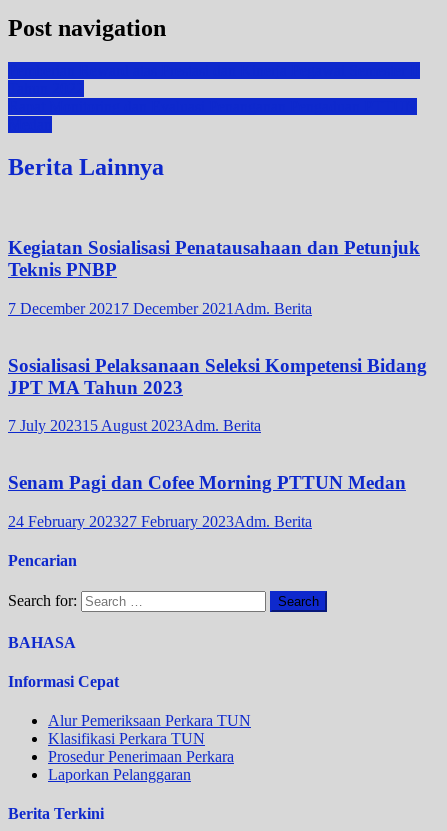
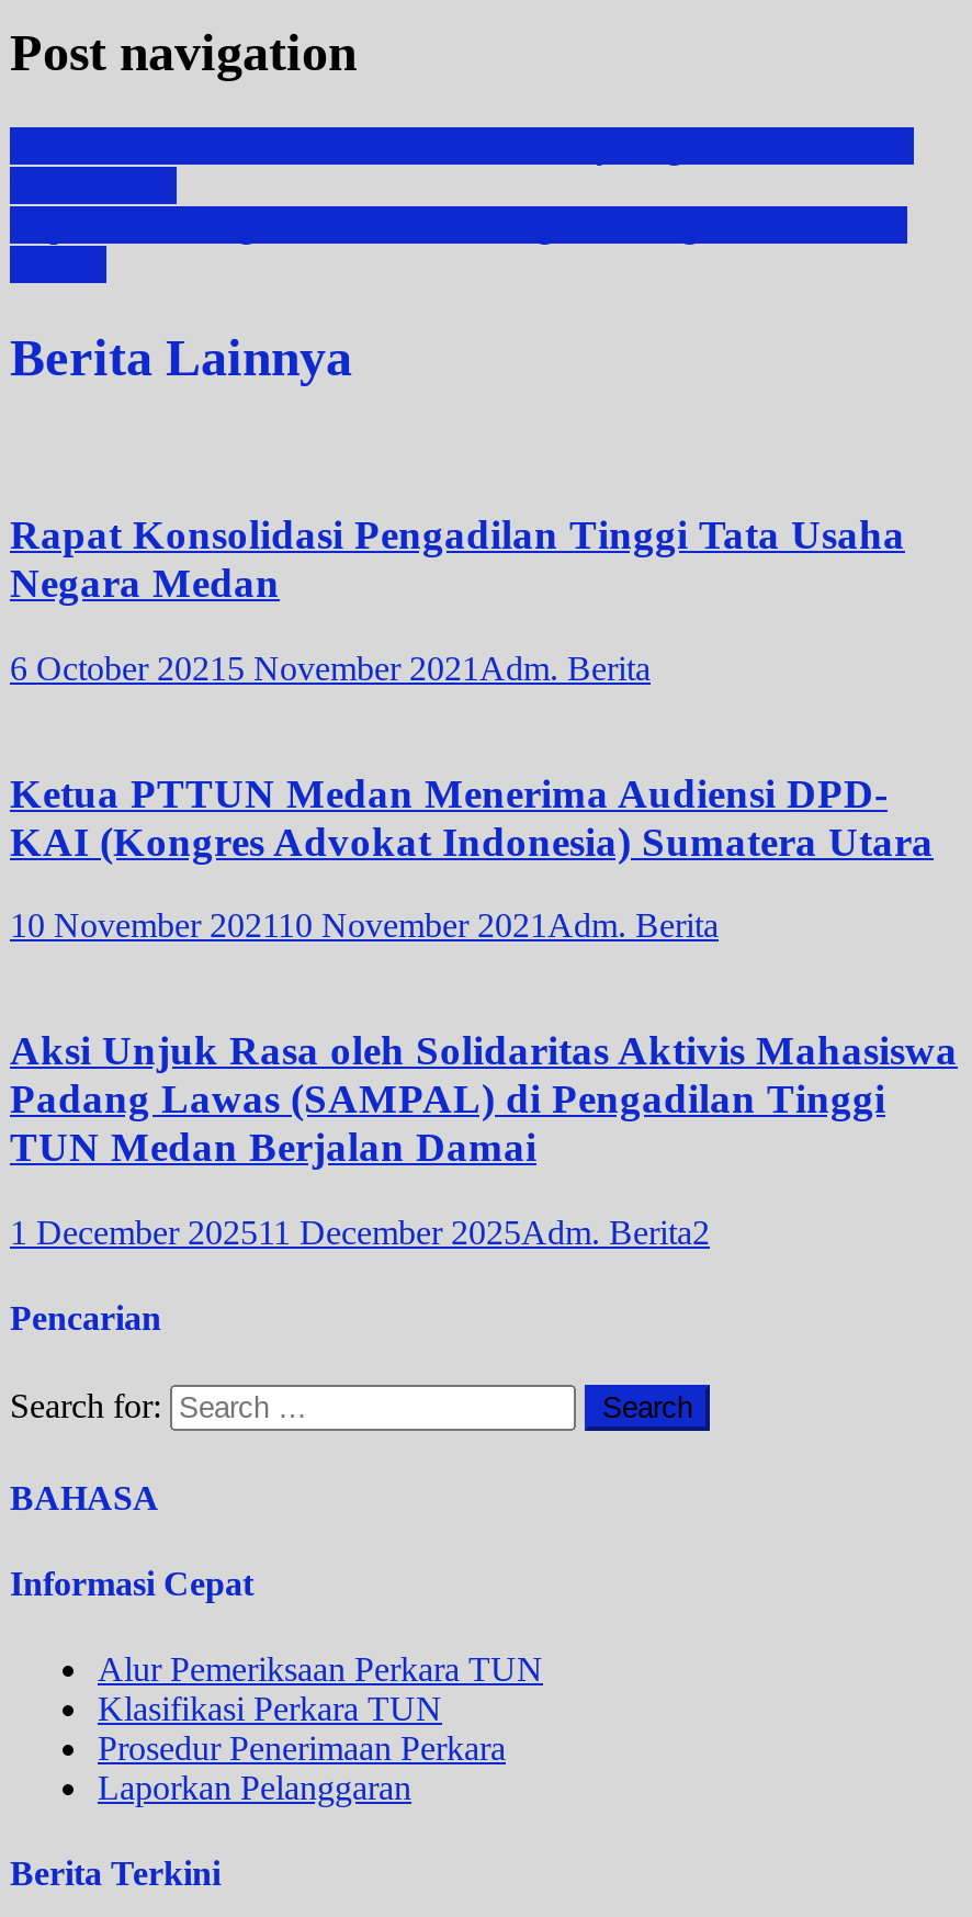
[8,237,420,280] Kegiatan Sosialisasi Penatausahaan dan Petunjuk | Teknis PNBP -> [10,512,905,606] Rapat Konsolidasi Pengadilan Tinggi Tata Usaha | Negara Medan
[8,300,312,317] 7 December 2021 7 December 2021 Adm. Berita -> [10,649,651,687] 6 October 2021 5 November 2021 Adm. Berita
[8,355,427,398] Sosialisasi Pelaksanaan Seleksi Kompetensi Bidang | JPT MA Tahun 2023 -> [10,769,934,864] Ketua PTTUN Medan Menerima Audiensi DPD- | KAI (Kongres Advokat Indonesia) Sumatera Utara
[8,417,261,434] 7 July 2023 15 August 2023 Adm. Berita -> [10,907,719,944] 10 November 2021 10 November 2021 Adm. Berita
[8,472,406,493] Senam Pagi dan Cofee Morning PTTUN Medan -> [10,1027,958,1170] Aksi Unjuk Rasa oleh Solidaritas Aktivis Mahasiswa | Padang Lawas (SAMPAL) di Pengadilan Tinggi | TUN Medan Berjalan Damai
[8,513,312,530] 24 February 202327 February 2023Adm. Berita -> [10,1213,710,1250] 1 December 202511 December 2025Adm. Berita2

